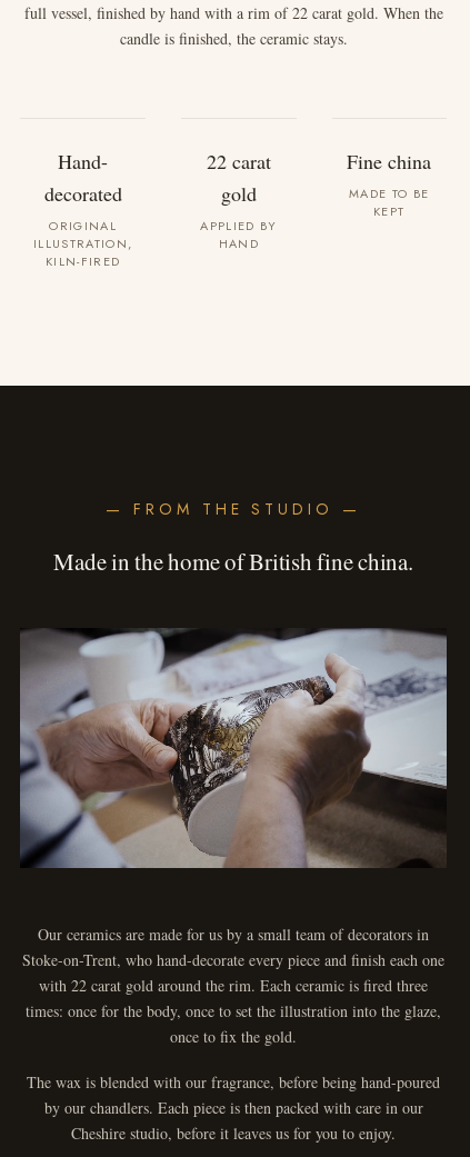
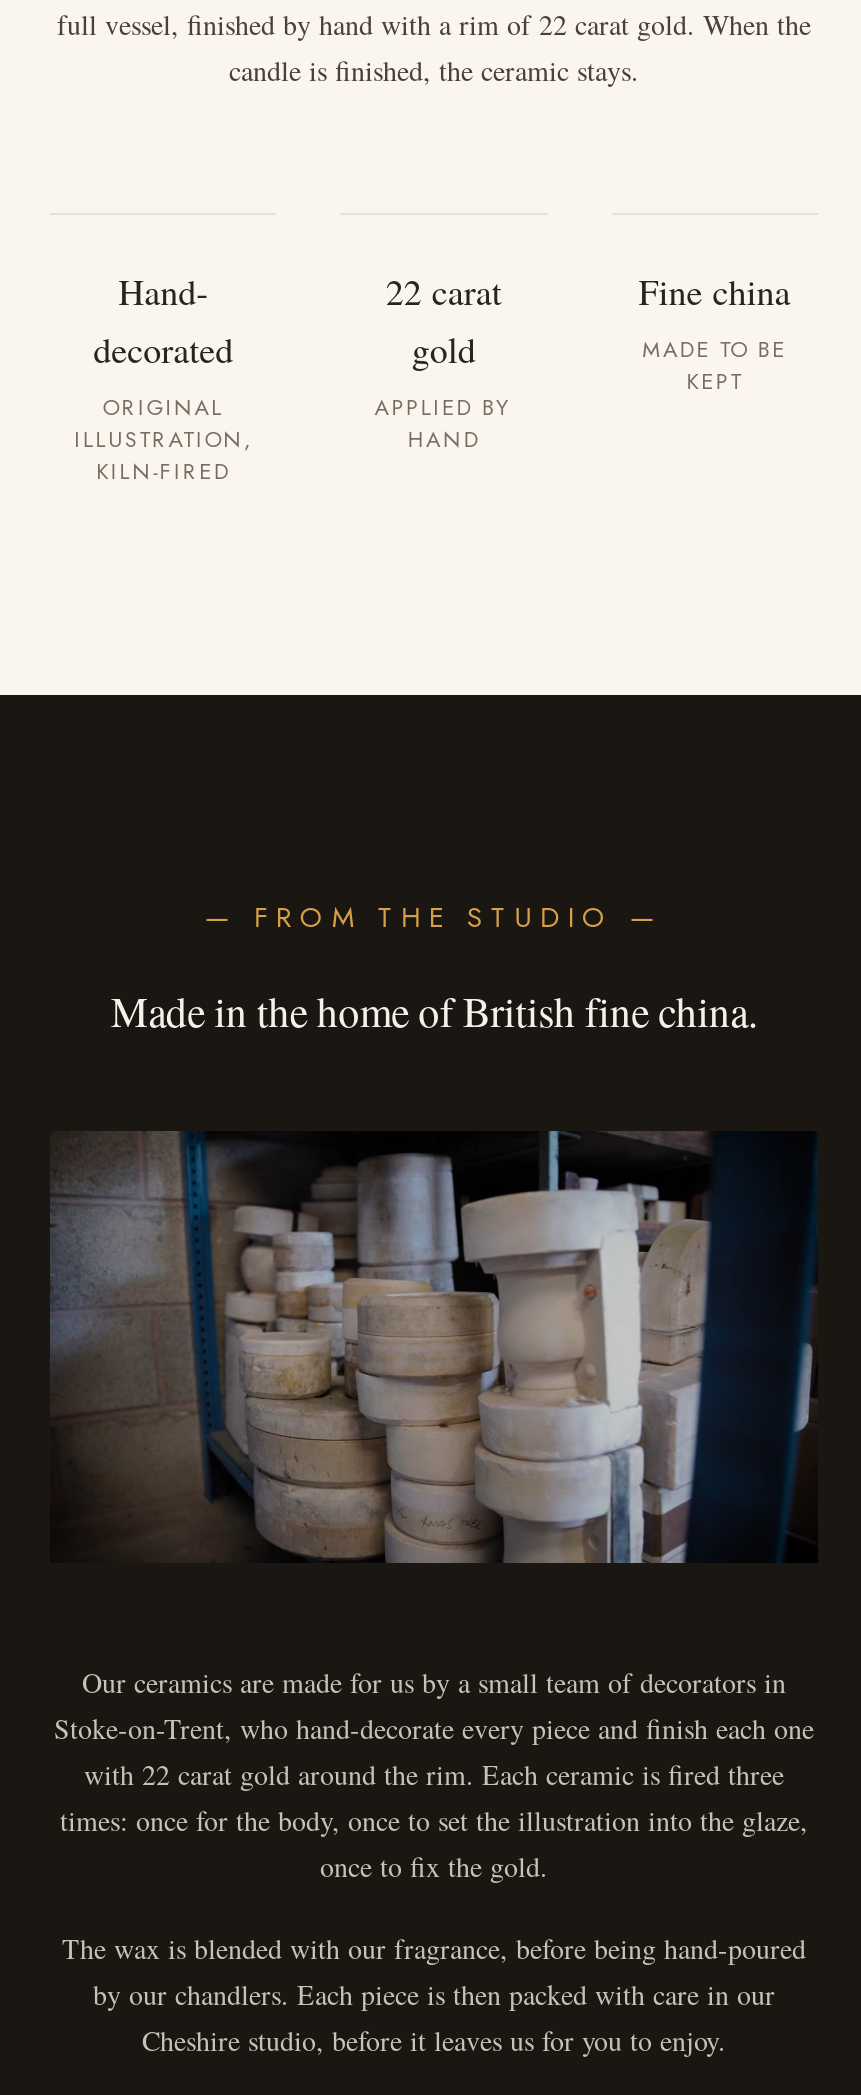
[19,628,448,869] [image] -> [50,1130,818,1564] [image]

